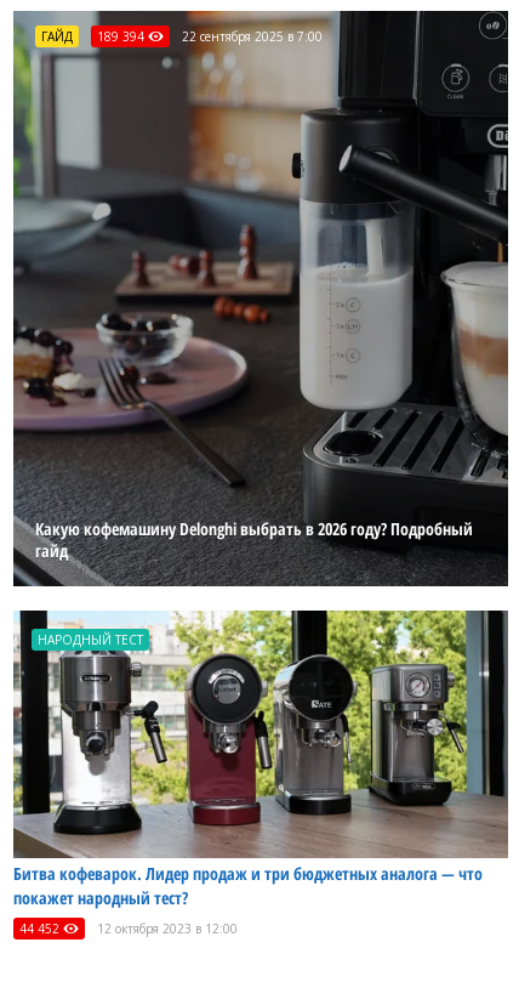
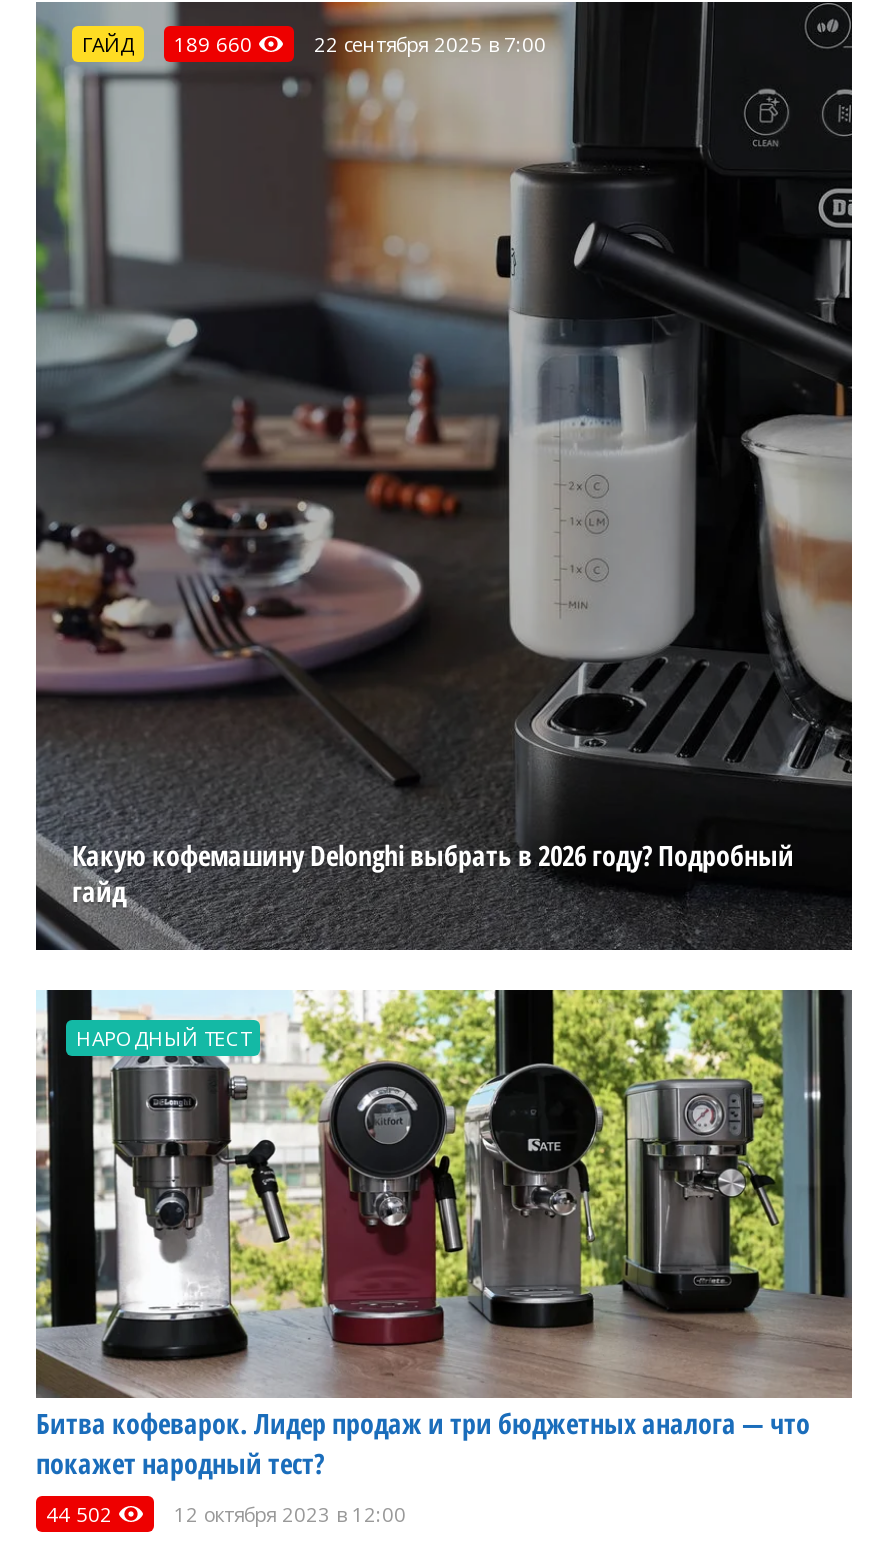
[97,28,148,45] 189 394 -> [174,30,258,58] 189 660
[19,920,238,937] 44 452 12 октября 2023 в 12:00 -> [46,1500,406,1528] 44 502 12 октября 2023 в 12:00

